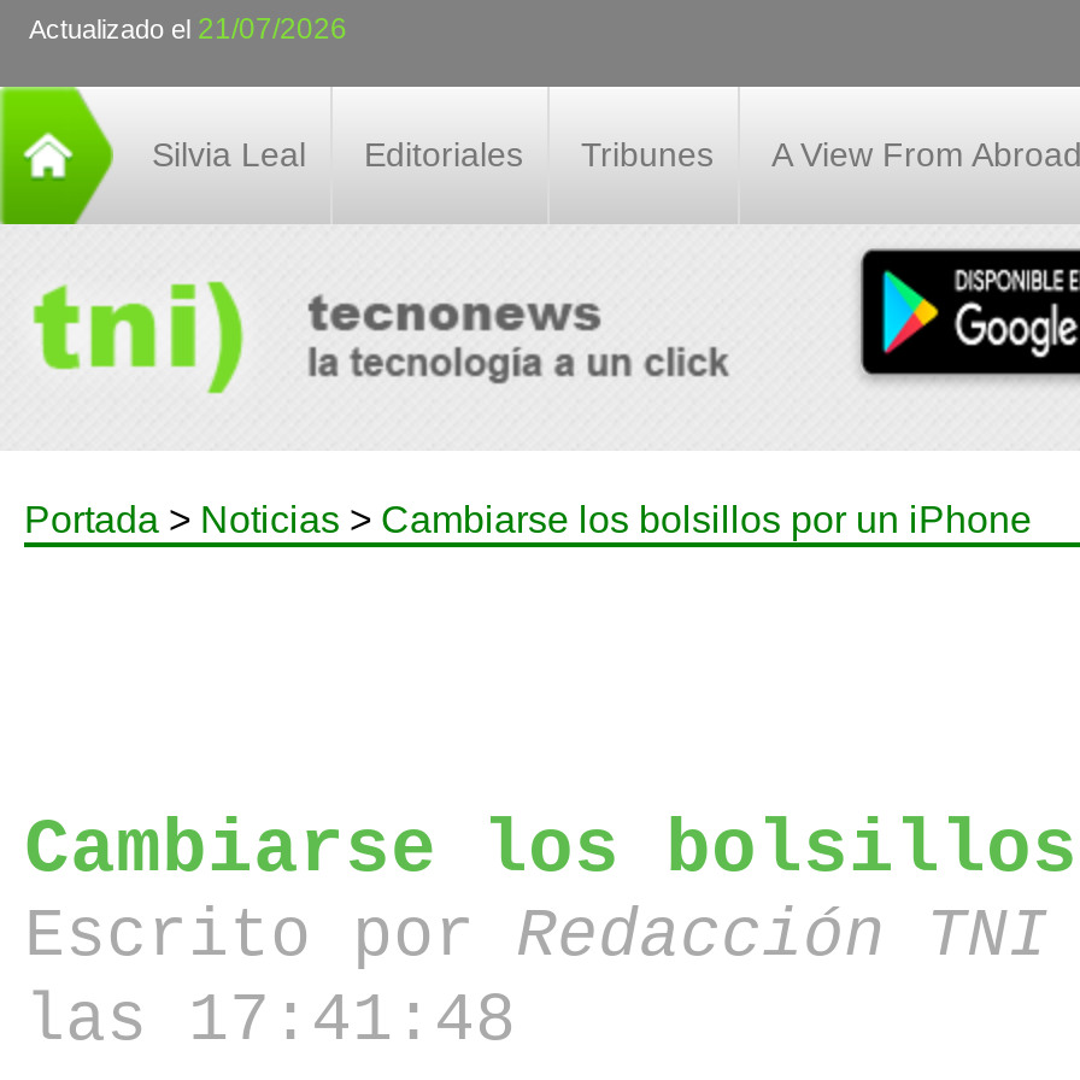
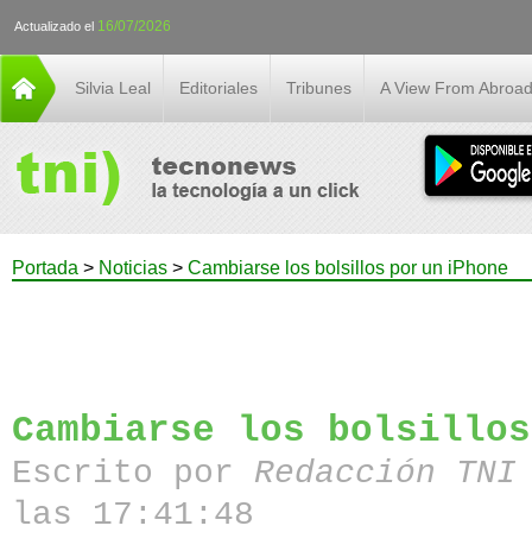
[29,12,347,46] Actualizado el 21/07/2026 -> [14,18,171,34] Actualizado el 16/07/2026

